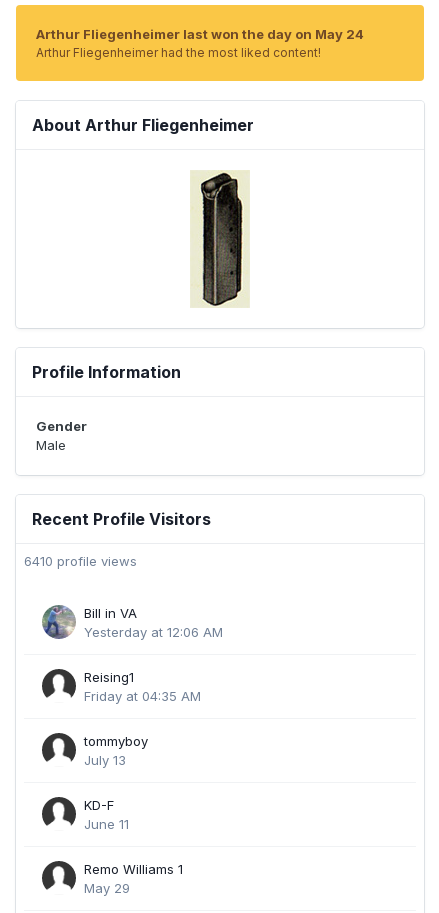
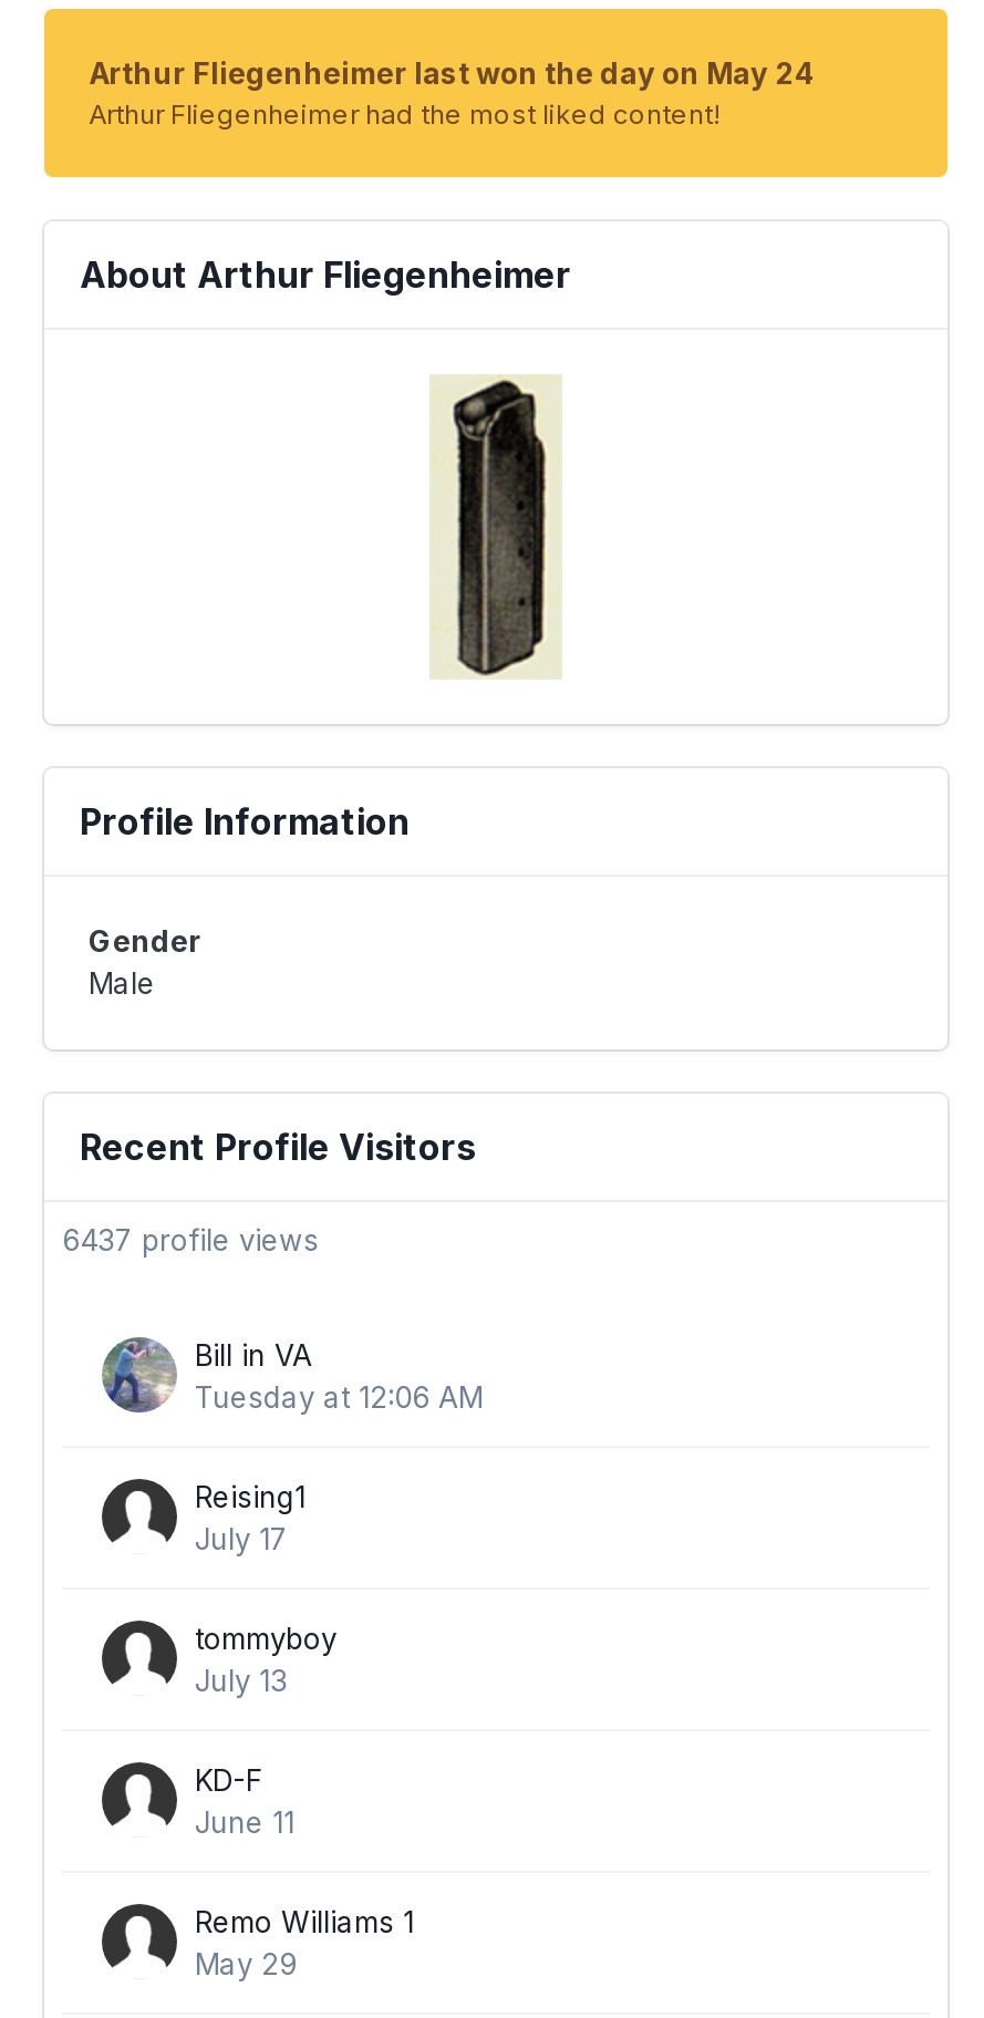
[24,553,137,569] 6410 profile views -> [62,1222,319,1258] 6437 profile views
[84,624,223,640] Yesterday at 12:06 AM -> [195,1379,483,1415] Tuesday at 12:06 AM
[84,688,201,704] Friday at 04:35 AM -> [195,1521,288,1556] July 17

